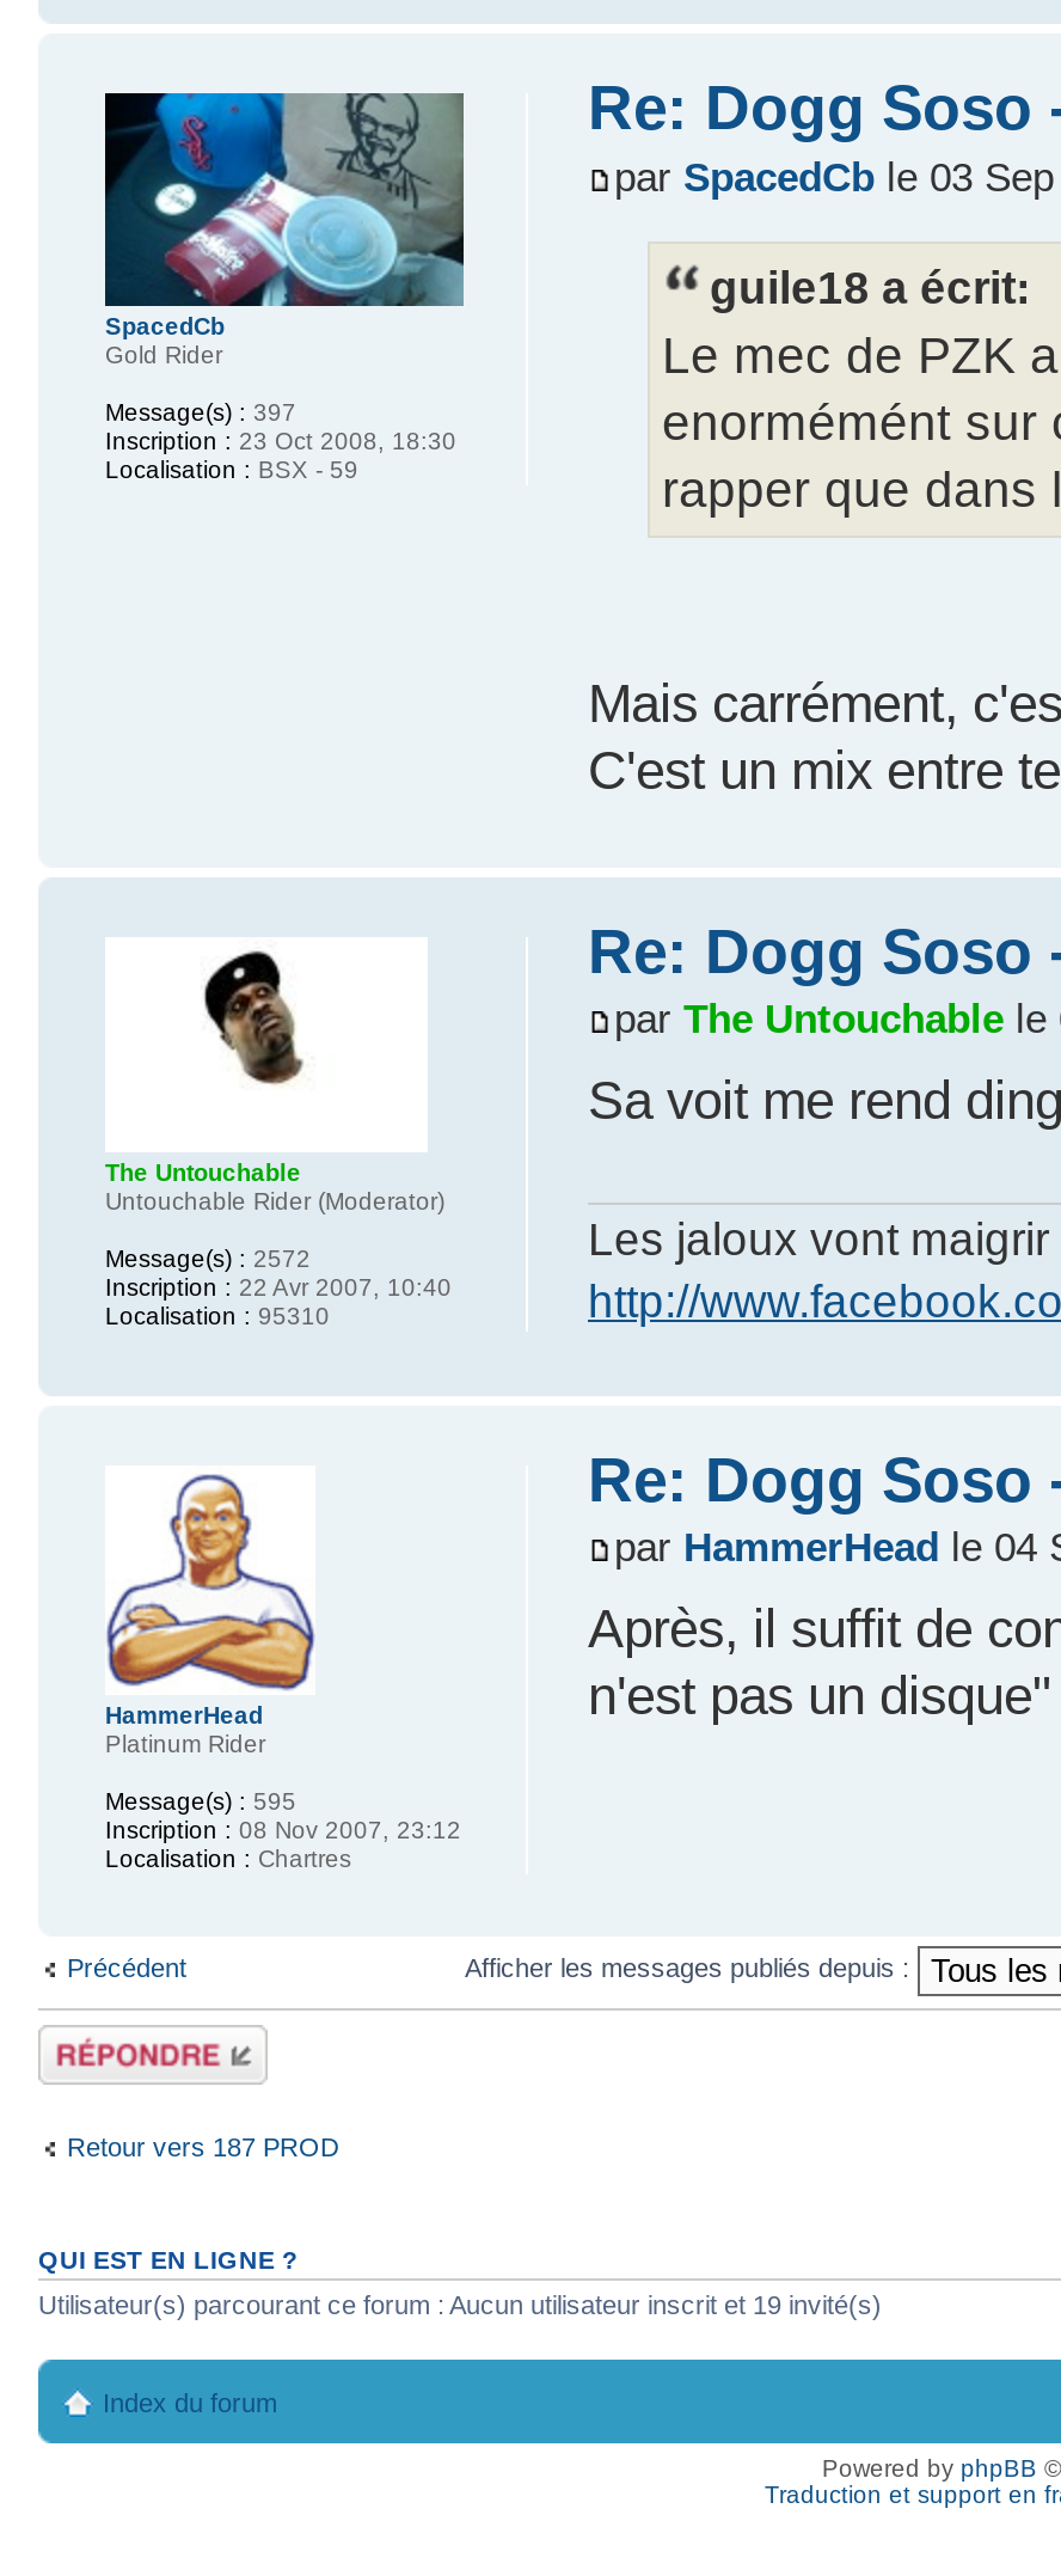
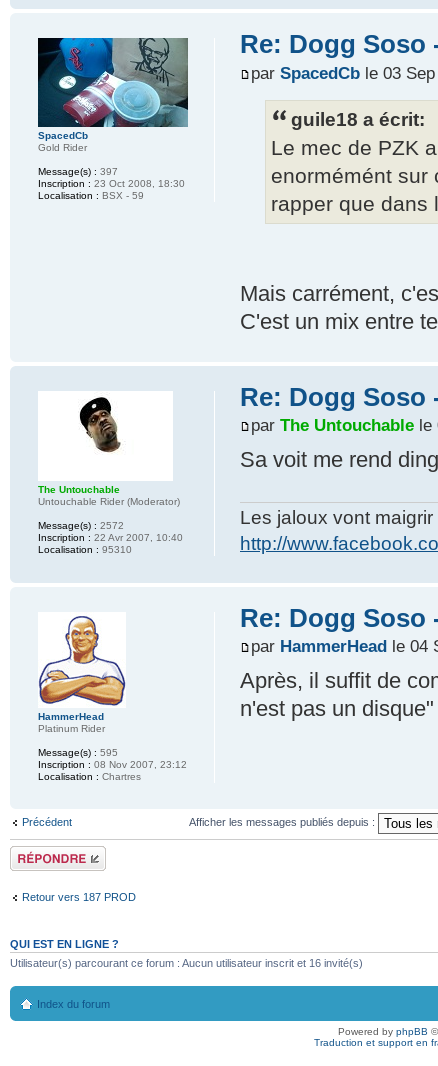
[38,2290,882,2319] Utilisateur(s) parcourant ce forum : Aucun utilisateur inscrit et 19 invité(s) -> [10,957,363,969] Utilisateur(s) parcourant ce forum : Aucun utilisateur inscrit et 16 invité(s)

